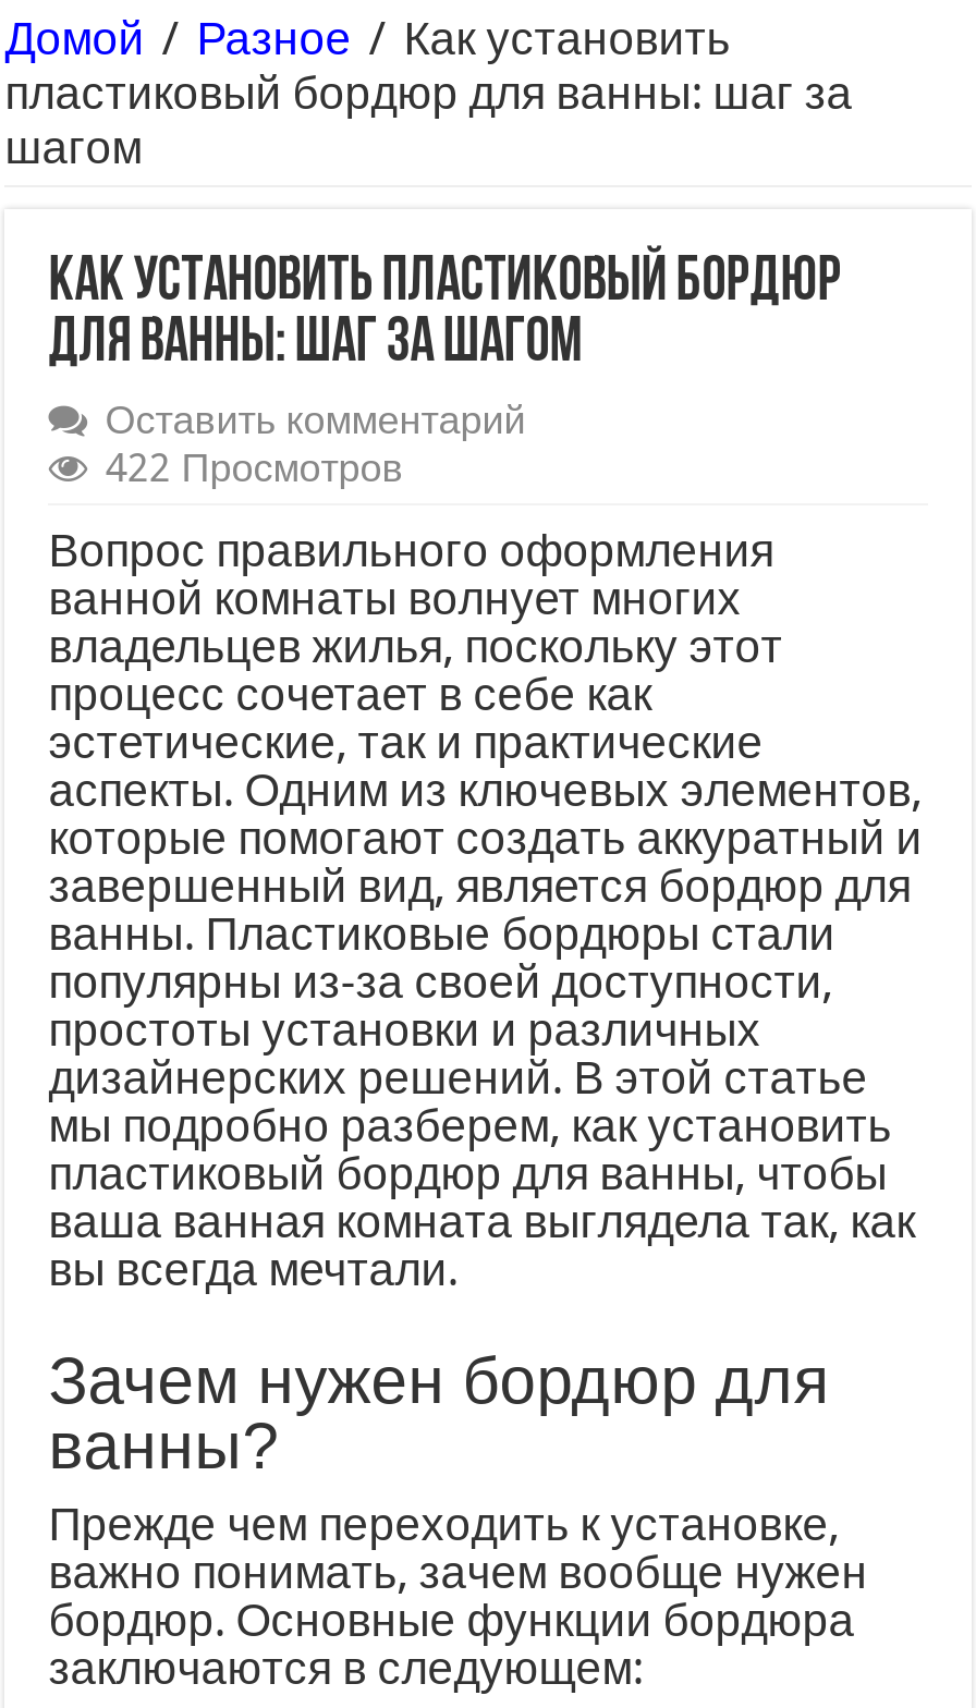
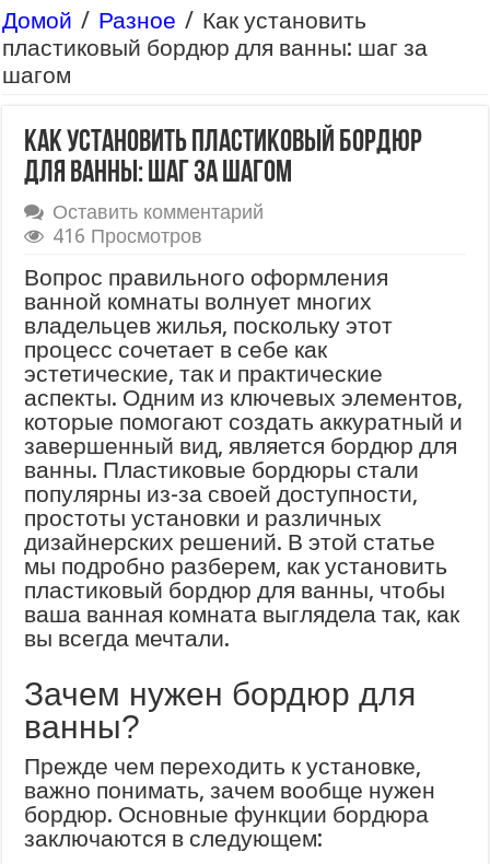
[105,444,403,490] 422 Просмотров -> [53,224,203,247] 416 Просмотров

